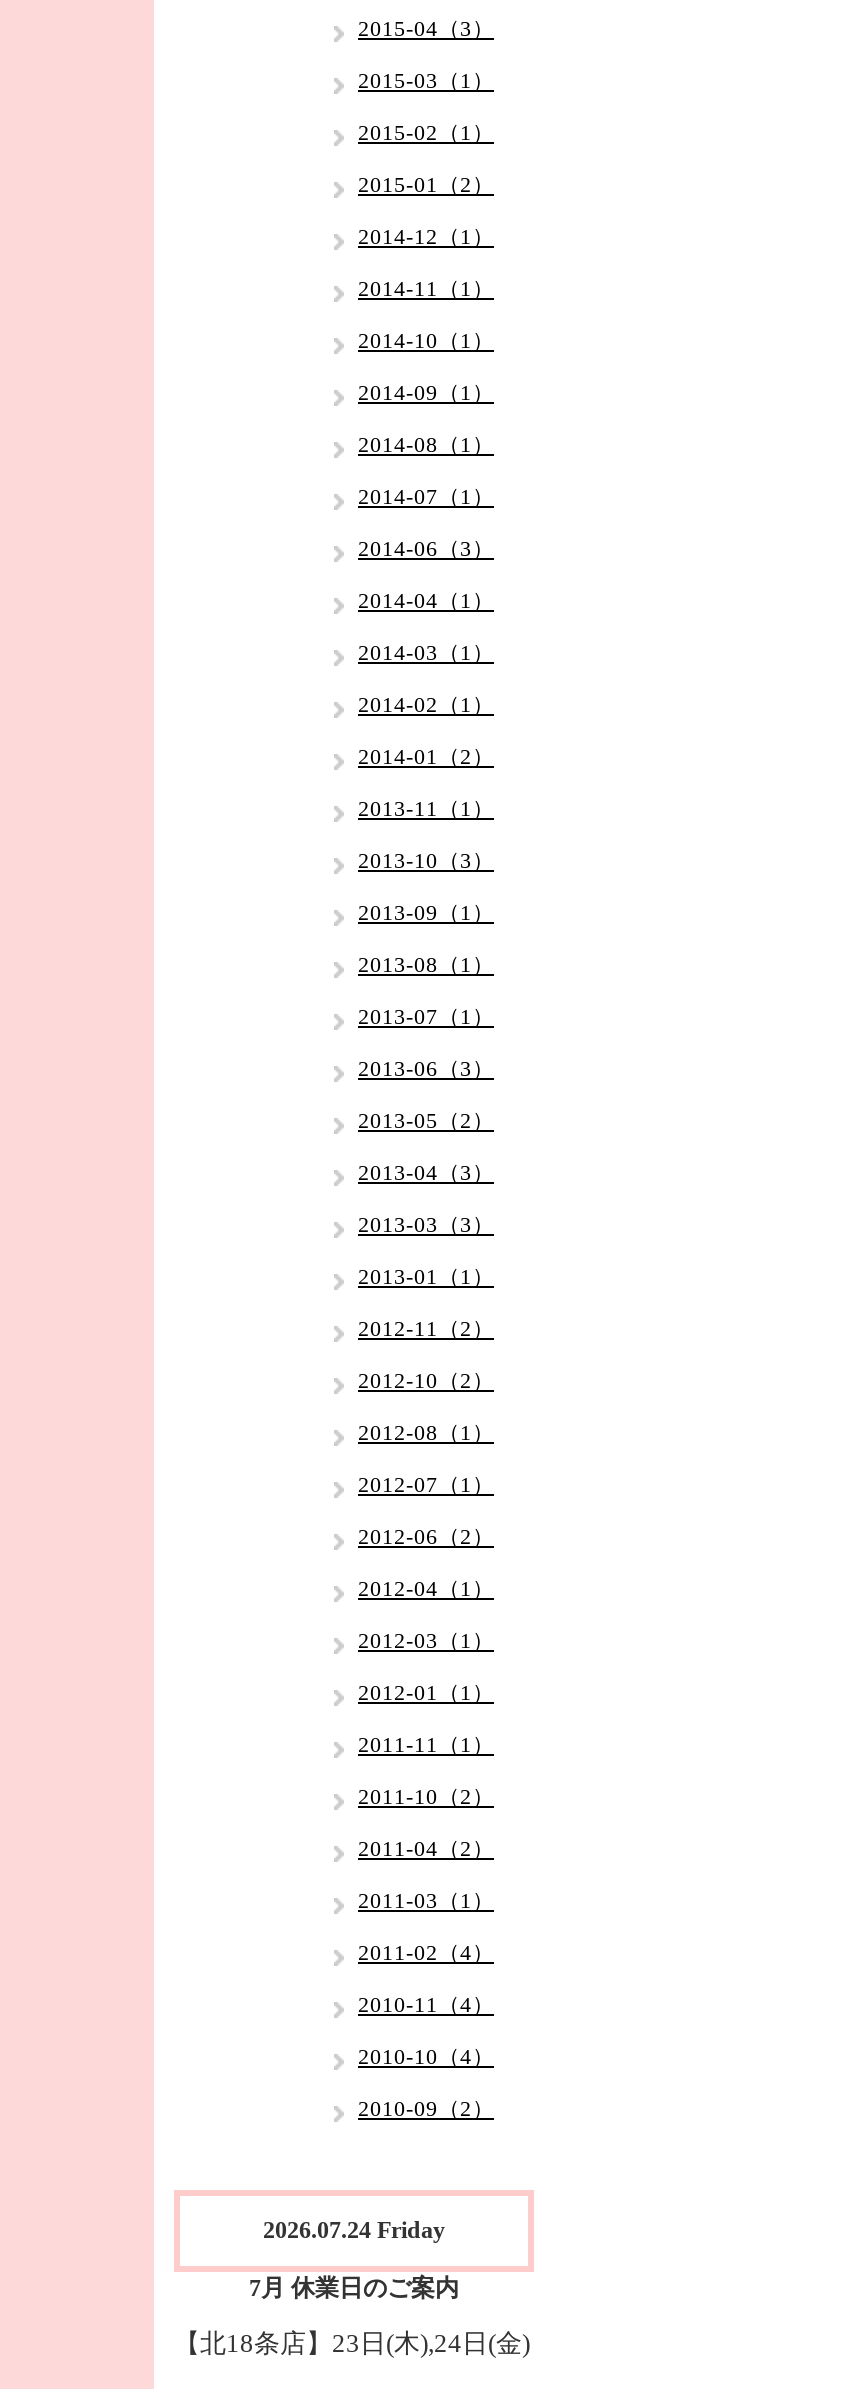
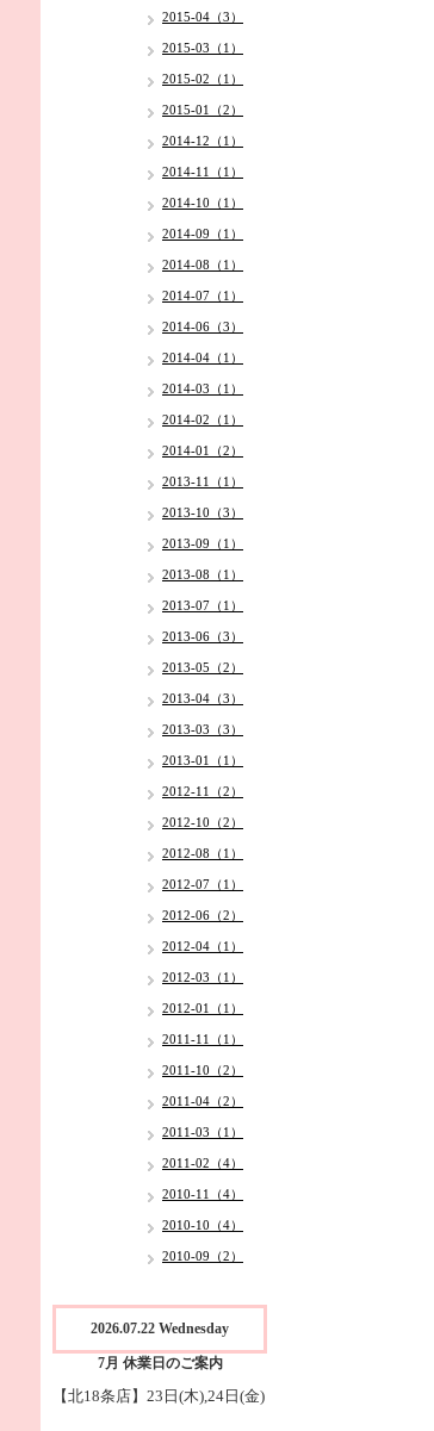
[263,2216,445,2244] 2026.07.24 Friday -> [91,1320,229,1337] 2026.07.22 Wednesday

